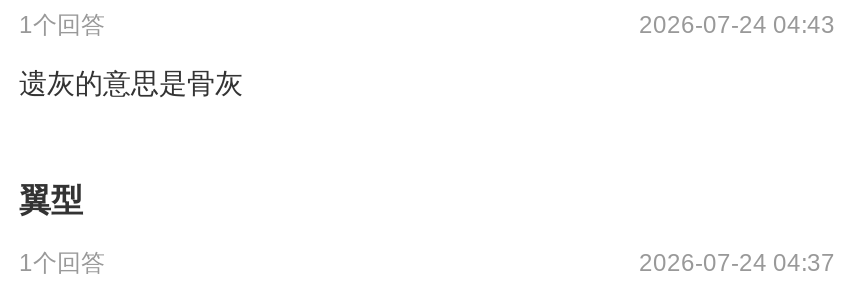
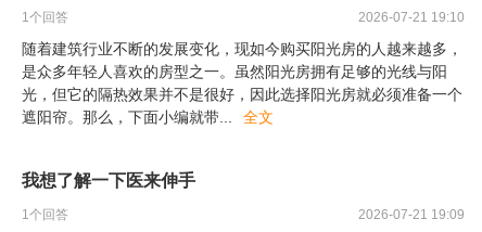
[639,11,835,39] 2026-07-24 04:43 -> [358,10,465,25] 2026-07-21 19:10
[19,67,243,99] 遗灰的意思是骨灰 -> [22,40,462,126] 随着建筑行业不断的发展变化，现如今购买阳光房的人越来越多， | 是众多年轻人喜欢的房型之一。虽然阳光房拥有足够的光线与阳 | 光，但它的隔热效果并不是很好，因此选择阳光房就必须准备一个 | 遮阳帘。那么，下面小编就带... | 全文
[19,183,83,217] 翼型 -> [22,171,195,190] 我想了解一下医来伸手
[639,249,835,277] 2026-07-24 04:37 -> [358,207,465,222] 2026-07-21 19:09

